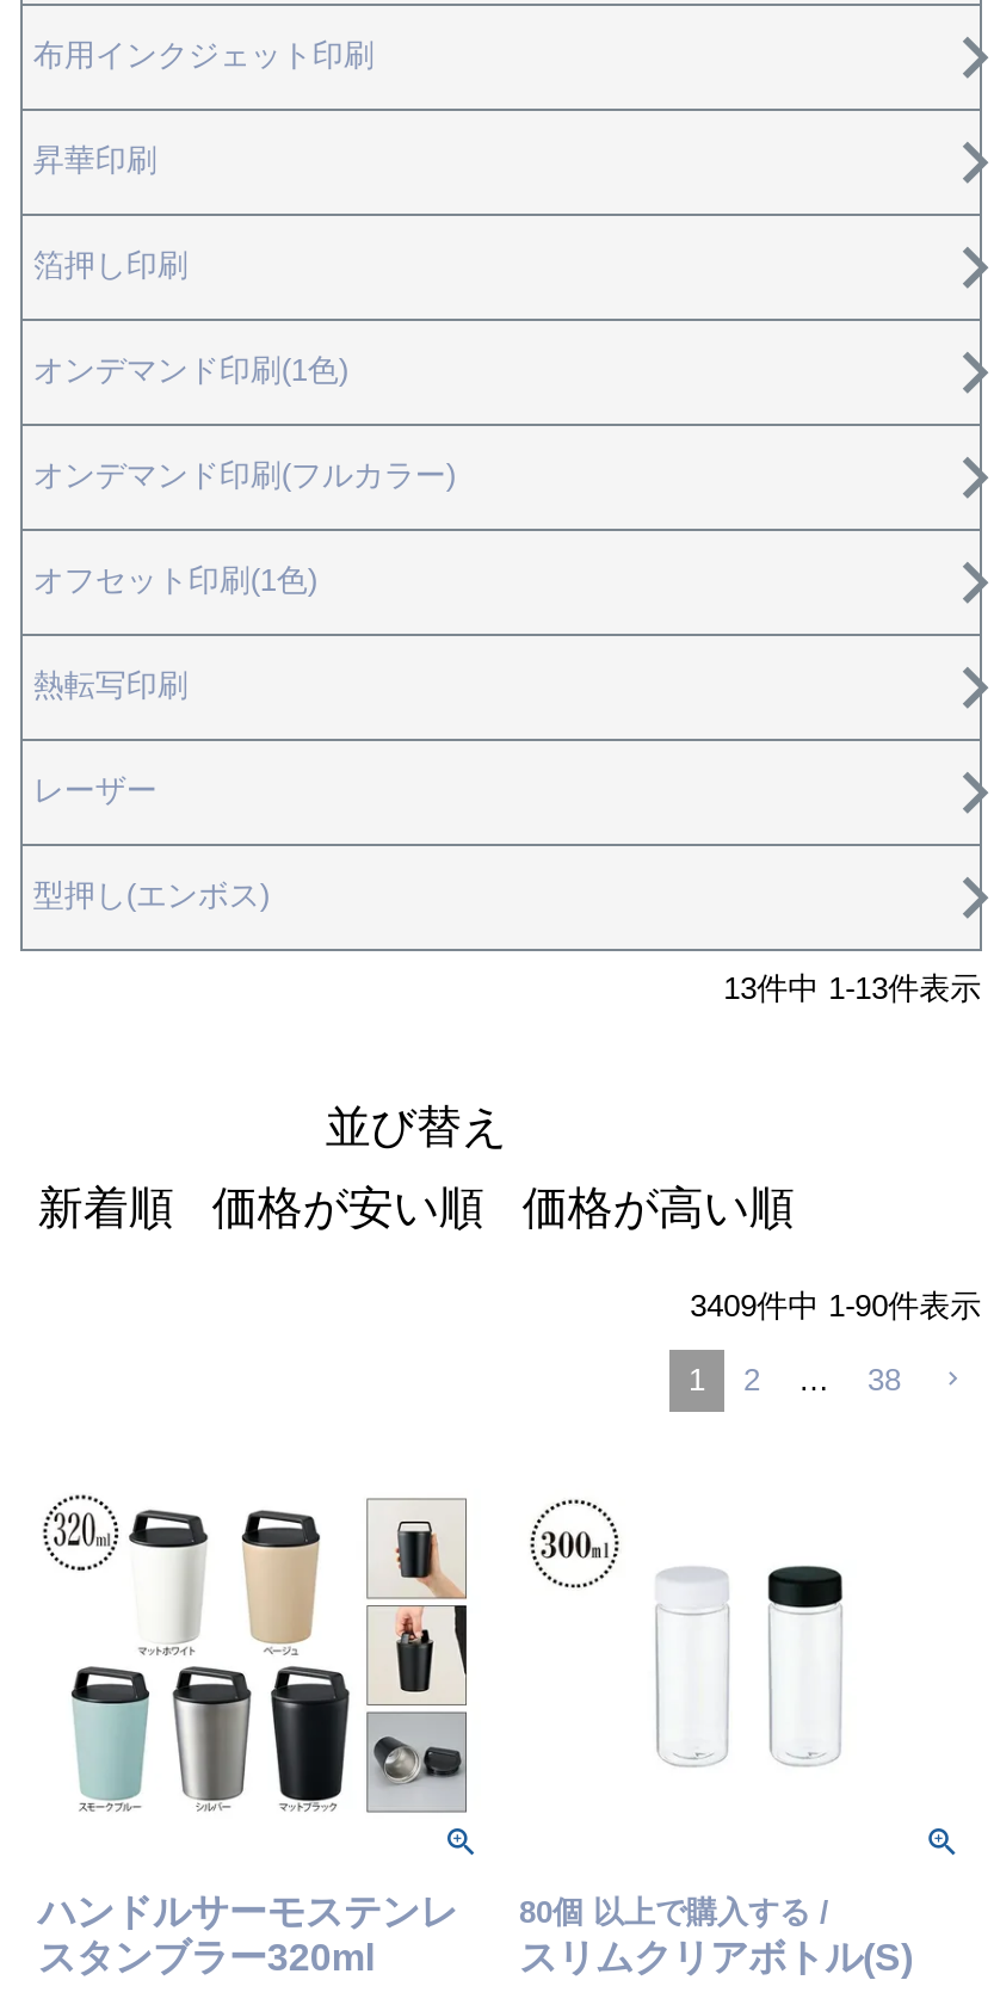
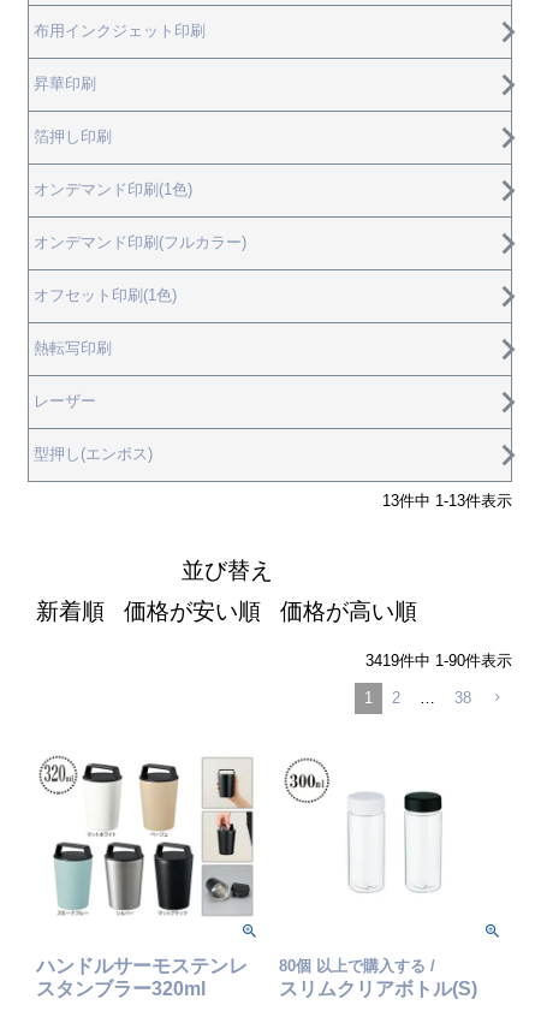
[690,1288,981,1323] 3409件中 1-90件表示 -> [365,651,512,669] 3419件中 1-90件表示

